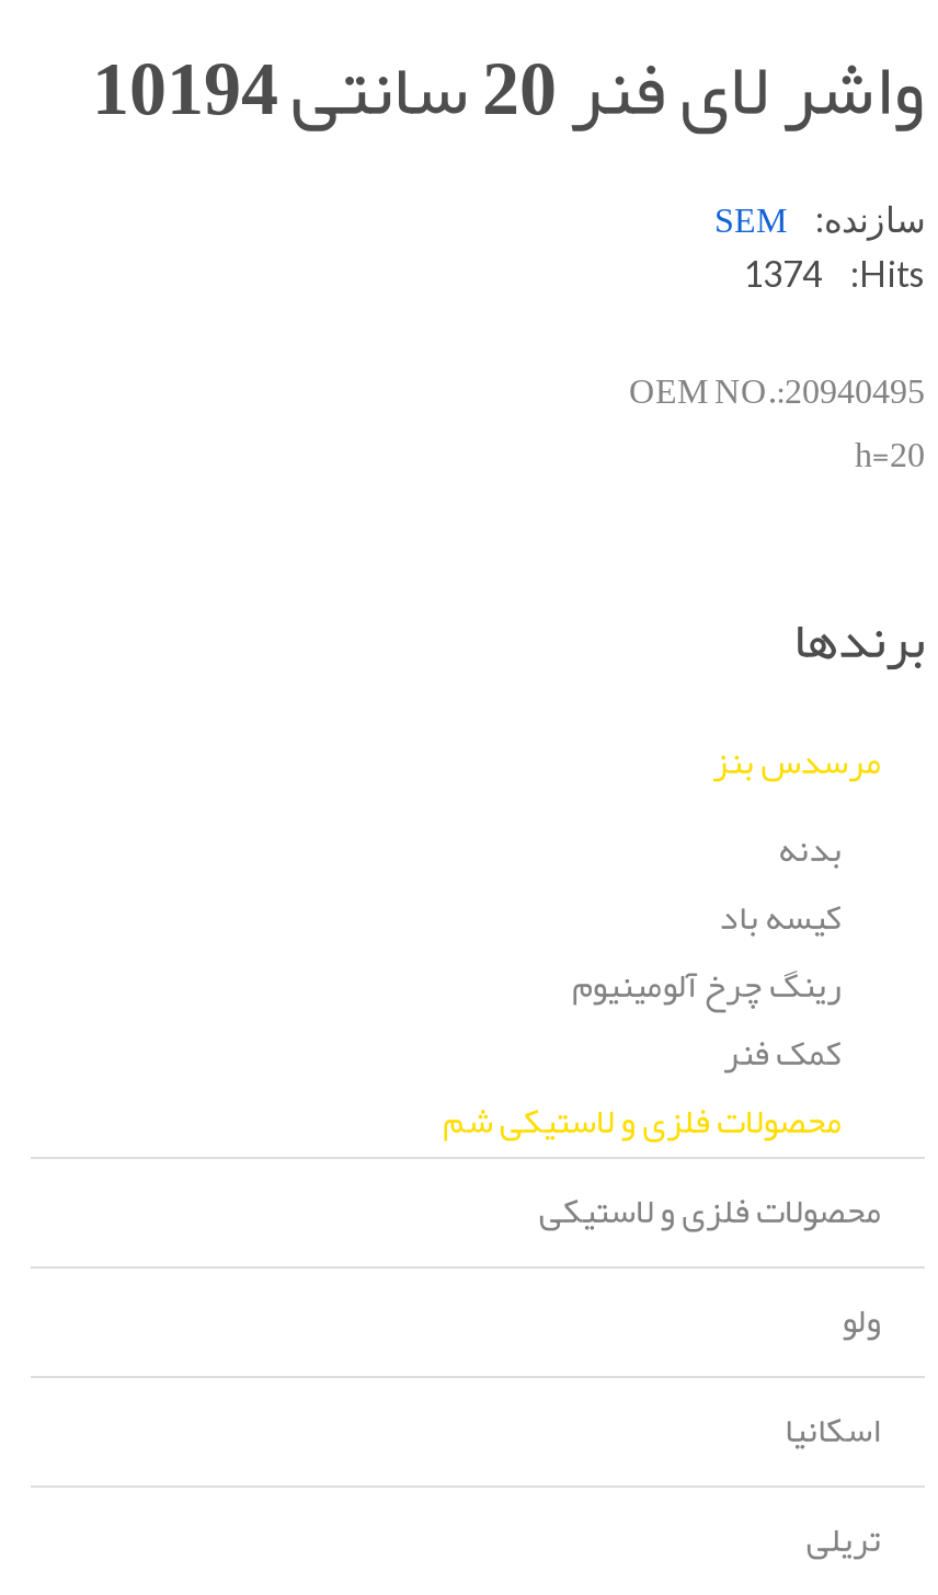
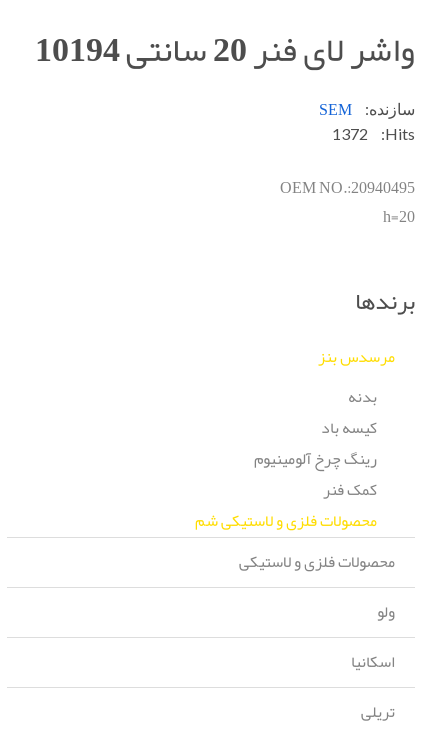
[743,251,925,293] 1374 Hits: -> [332,124,415,143] 1372 Hits:

